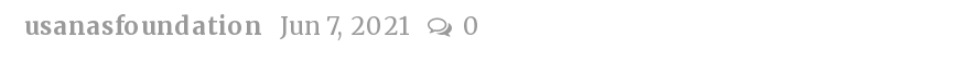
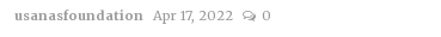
[24,10,410,41] usanasfoundation Jun 7, 2021 -> [14,7,233,24] usanasfoundation Apr 17, 2022

